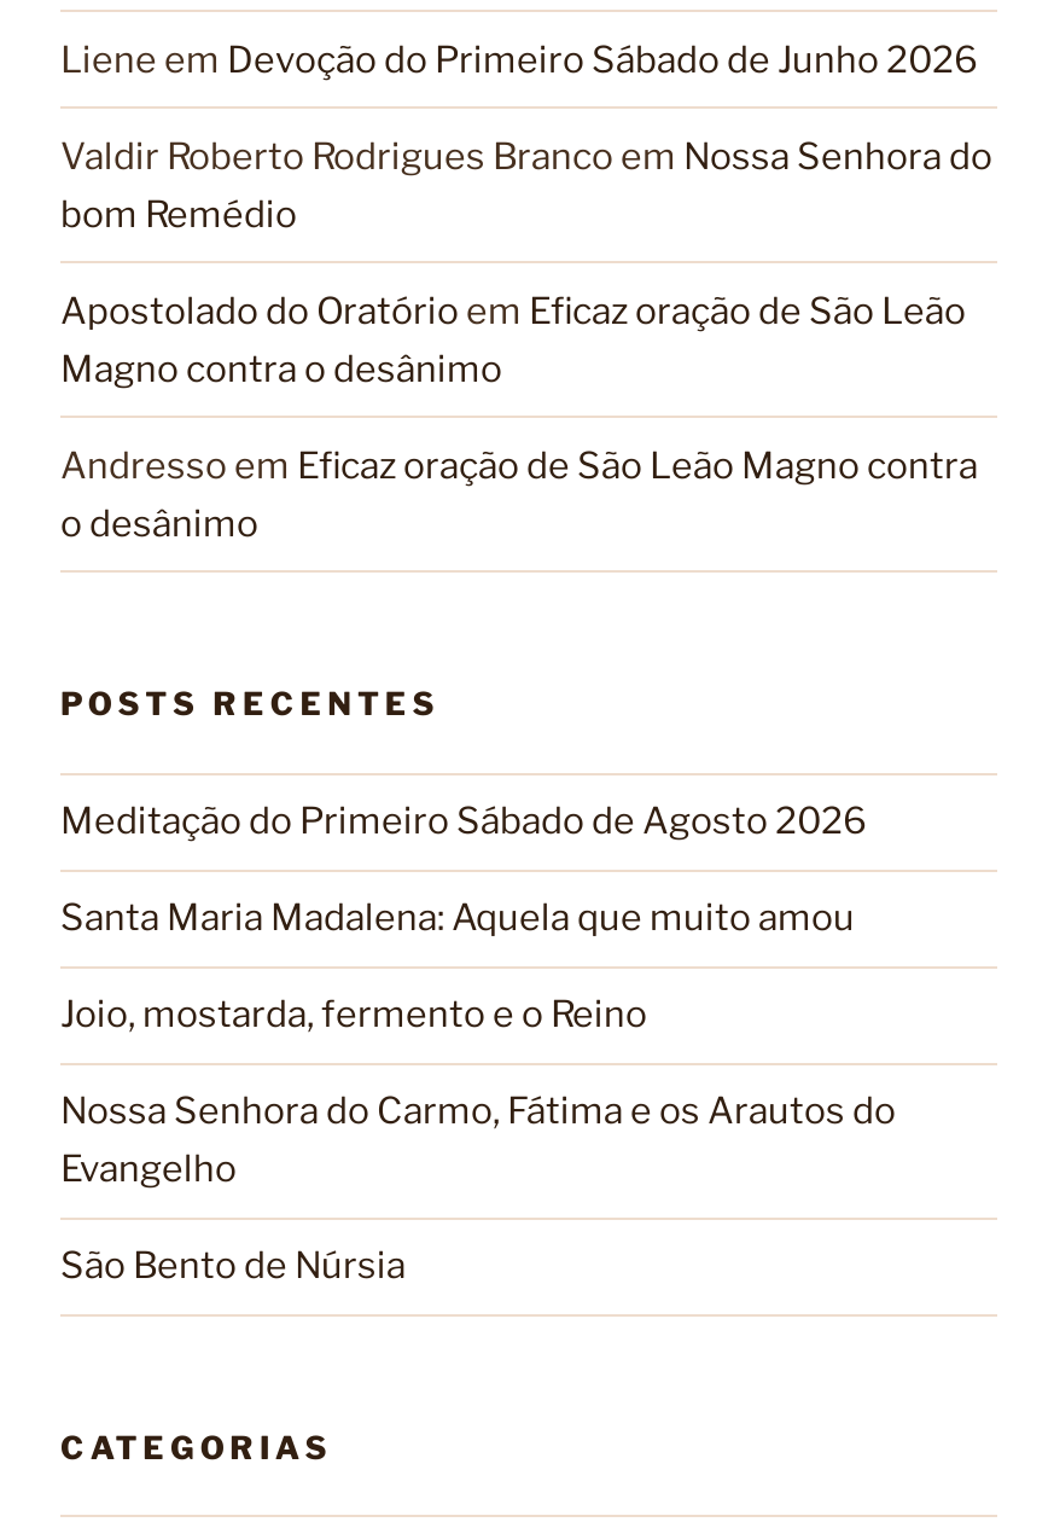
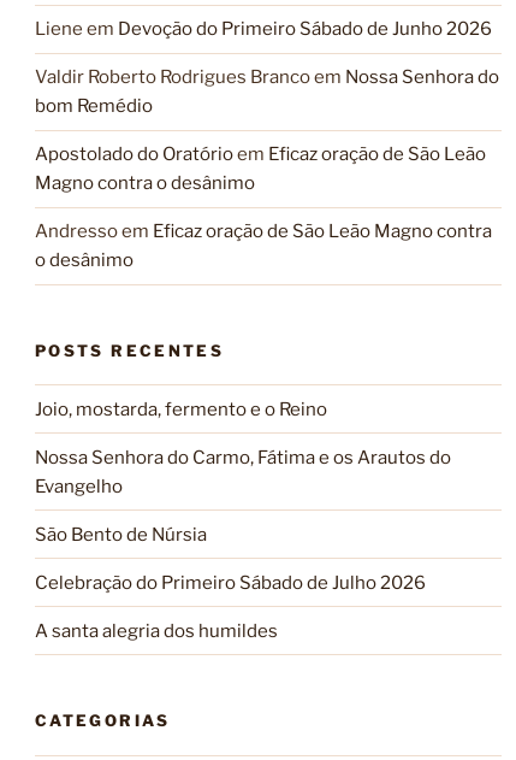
[60,800,867,940] Meditação do Primeiro Sábado de Agosto 2026 | Santa Maria Madalena: Aquela que muito amou -> none
moved [60,993,896,1288] -> [35,399,451,546]: Joio, mostarda, fermento e o Reino | Nossa Senhora do Carmo, Fátima e os Arautos do | Evangelho | São Bento de Núrsia
none -> [35,572,426,642] Celebração do Primeiro Sábado de Julho 2026 | A santa alegria dos humildes

